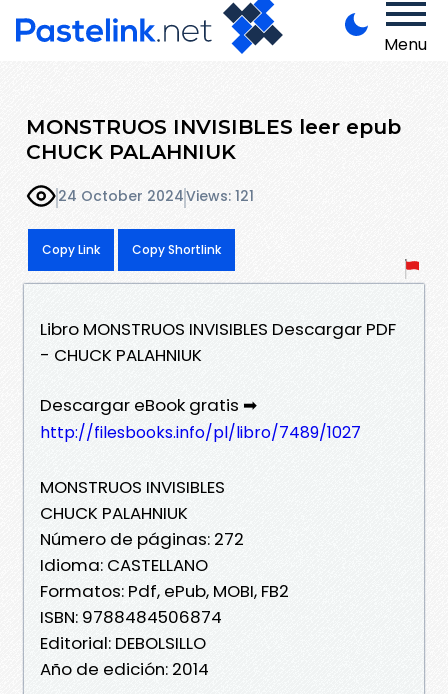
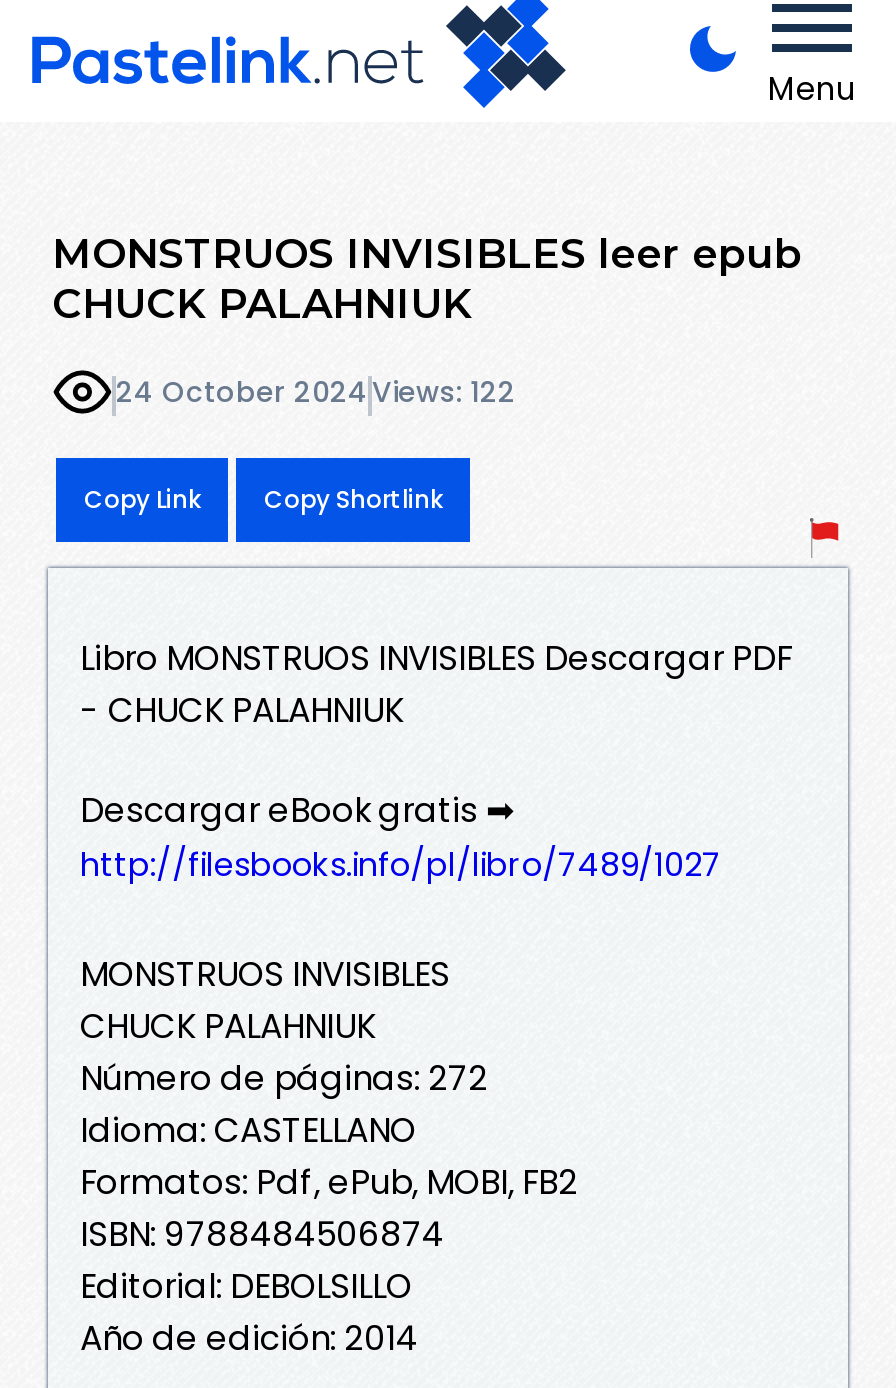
[58,186,254,206] 24 October 2024 Views: 121 -> [116,373,516,413] 24 October 2024 Views: 122

